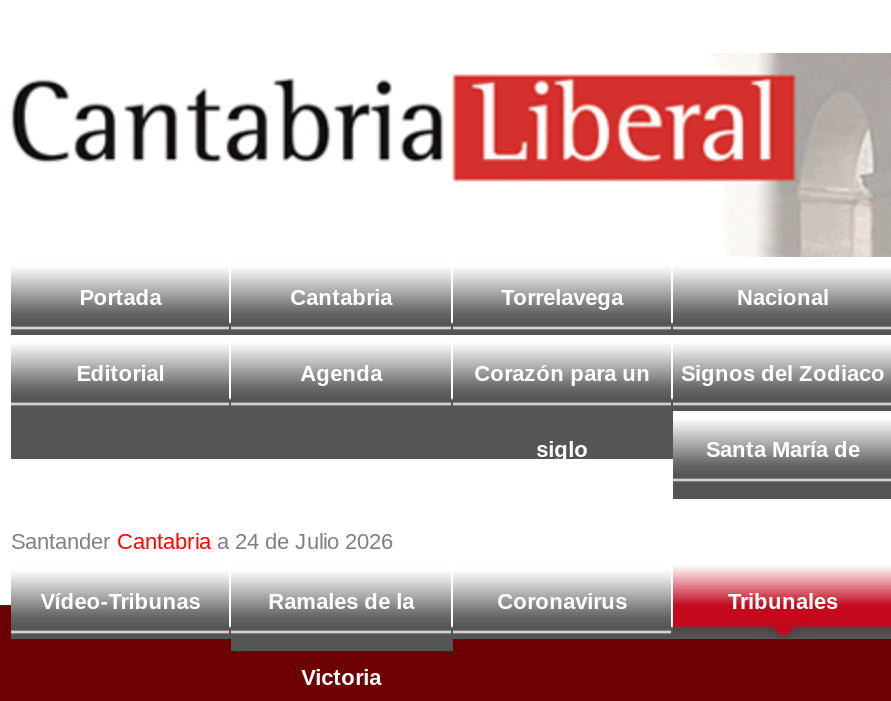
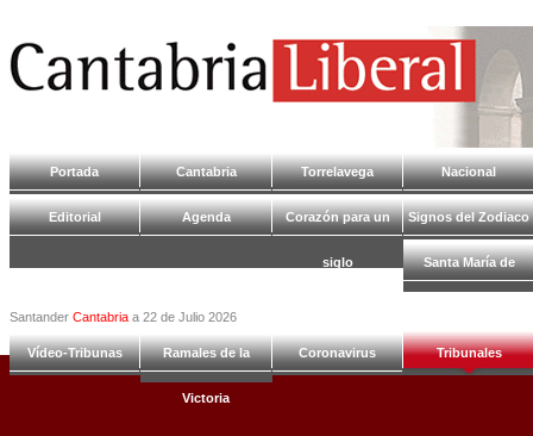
[11,529,393,553] Santander Cantabria a 24 de Julio 2026 -> [10,310,237,324] Santander Cantabria a 22 de Julio 2026

